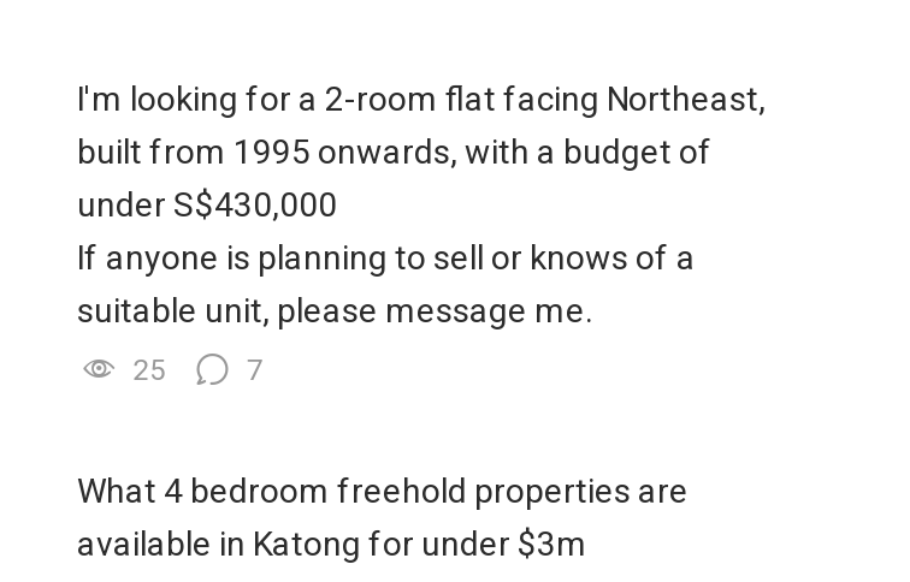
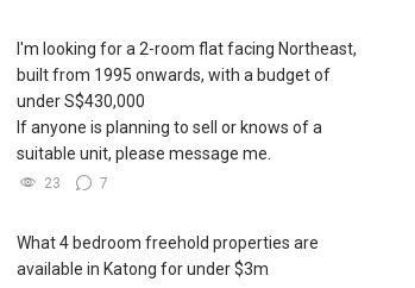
[133,354,167,387] 25 -> [44,175,61,192] 23

